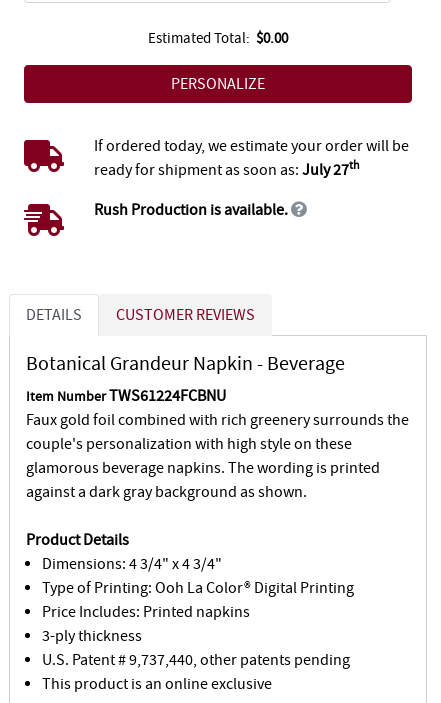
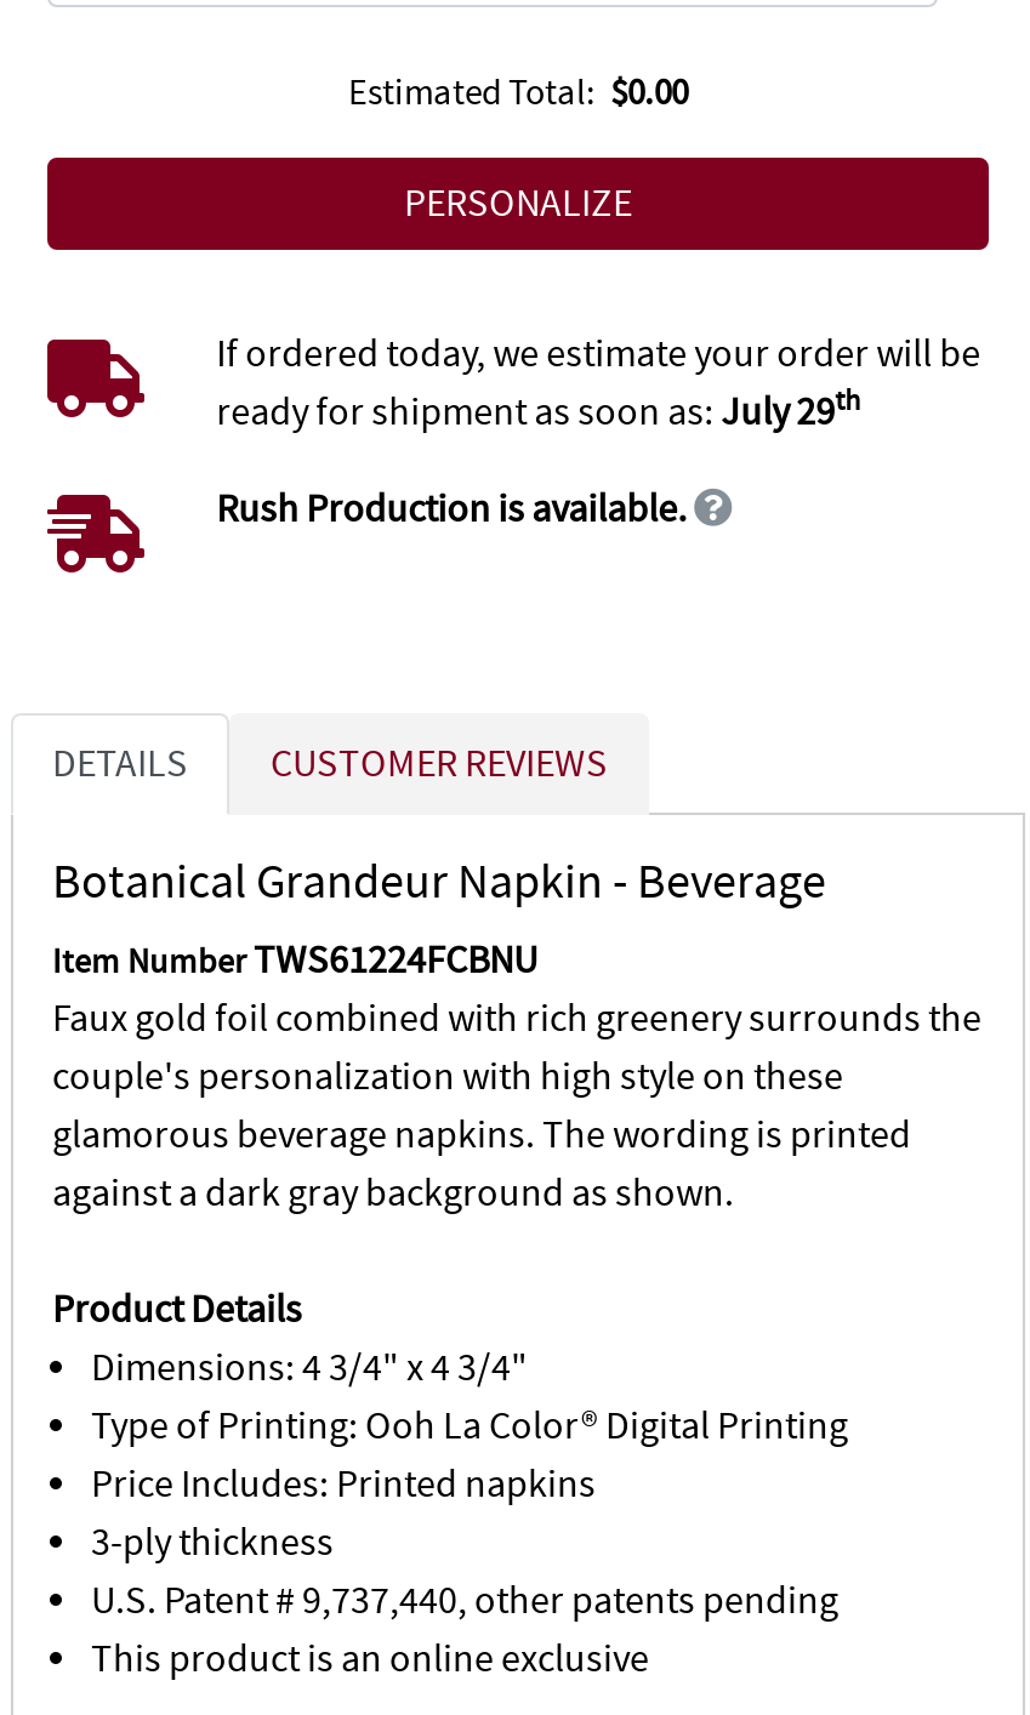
[94,157,360,180] ready for shipment as soon as: July 27th -> [216,381,862,436] ready for shipment as soon as: July 29th

